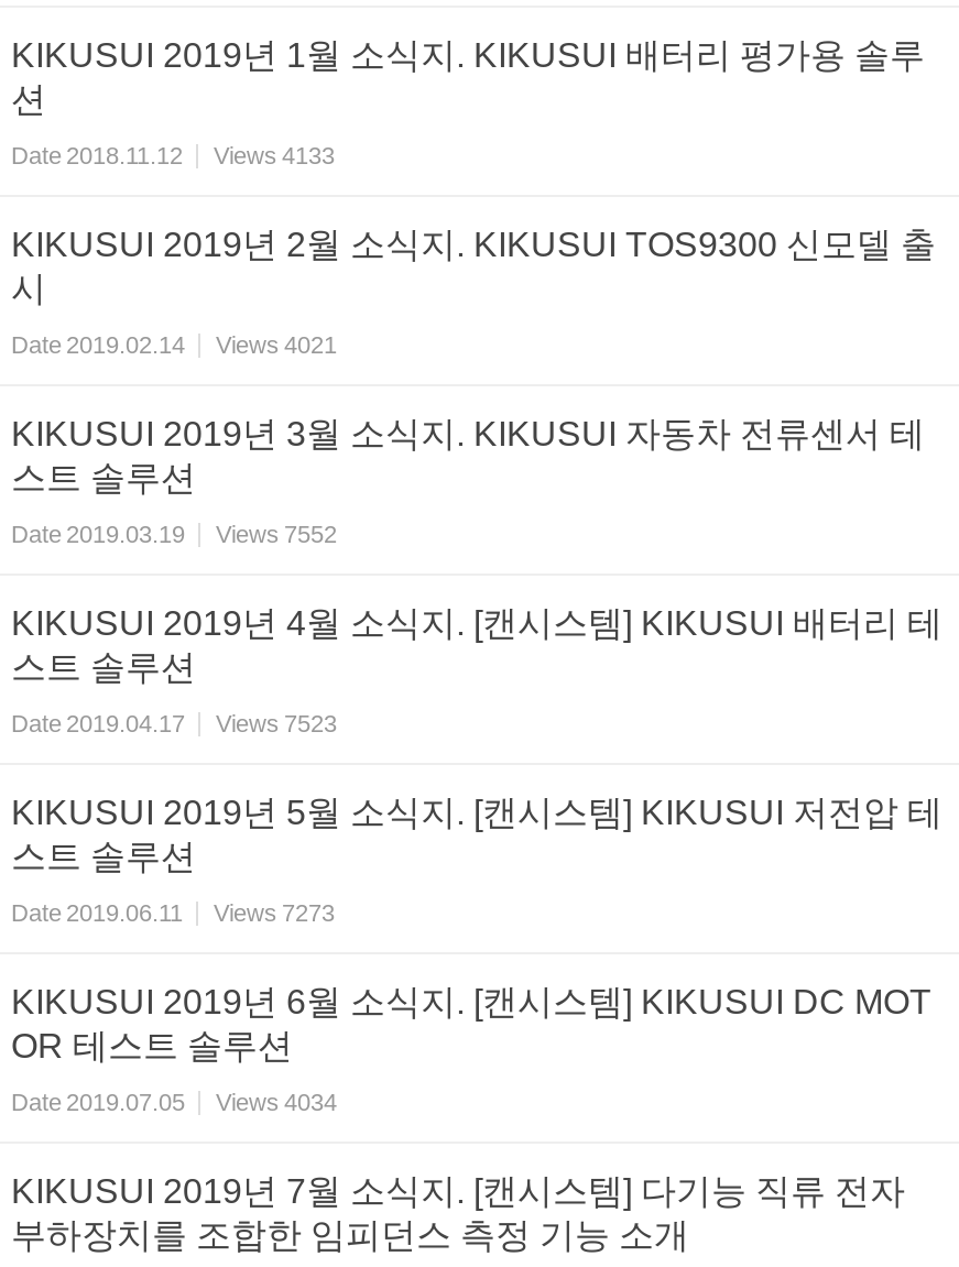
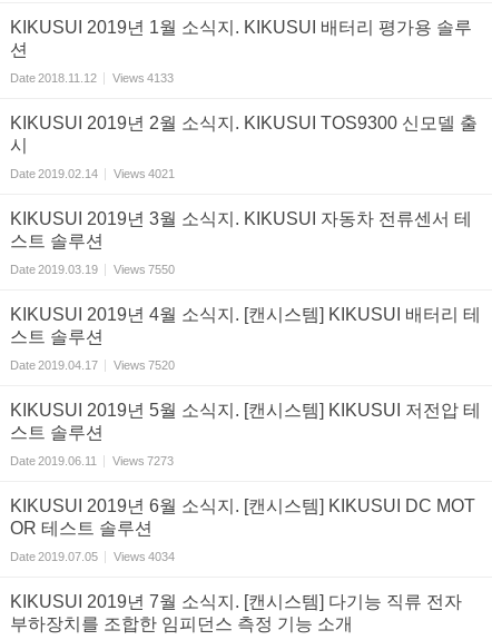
[11,520,337,546] Date 2019.03.19 Views 7552 -> [10,262,175,276] Date 2019.03.19 Views 7550
[11,709,337,736] Date 2019.04.17 Views 7523 -> [10,358,175,371] Date 2019.04.17 Views 7520

